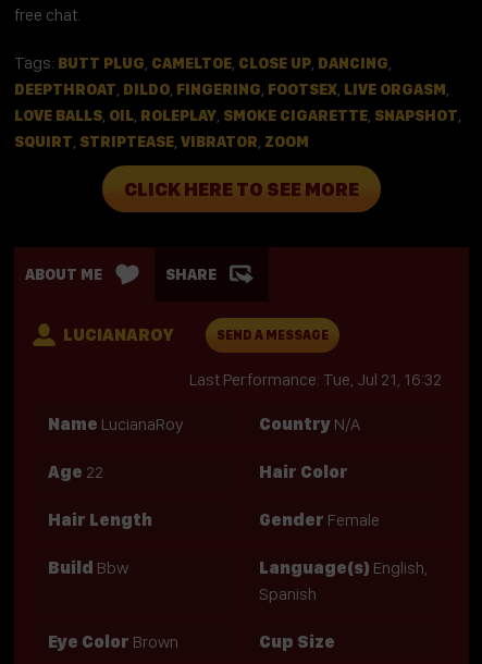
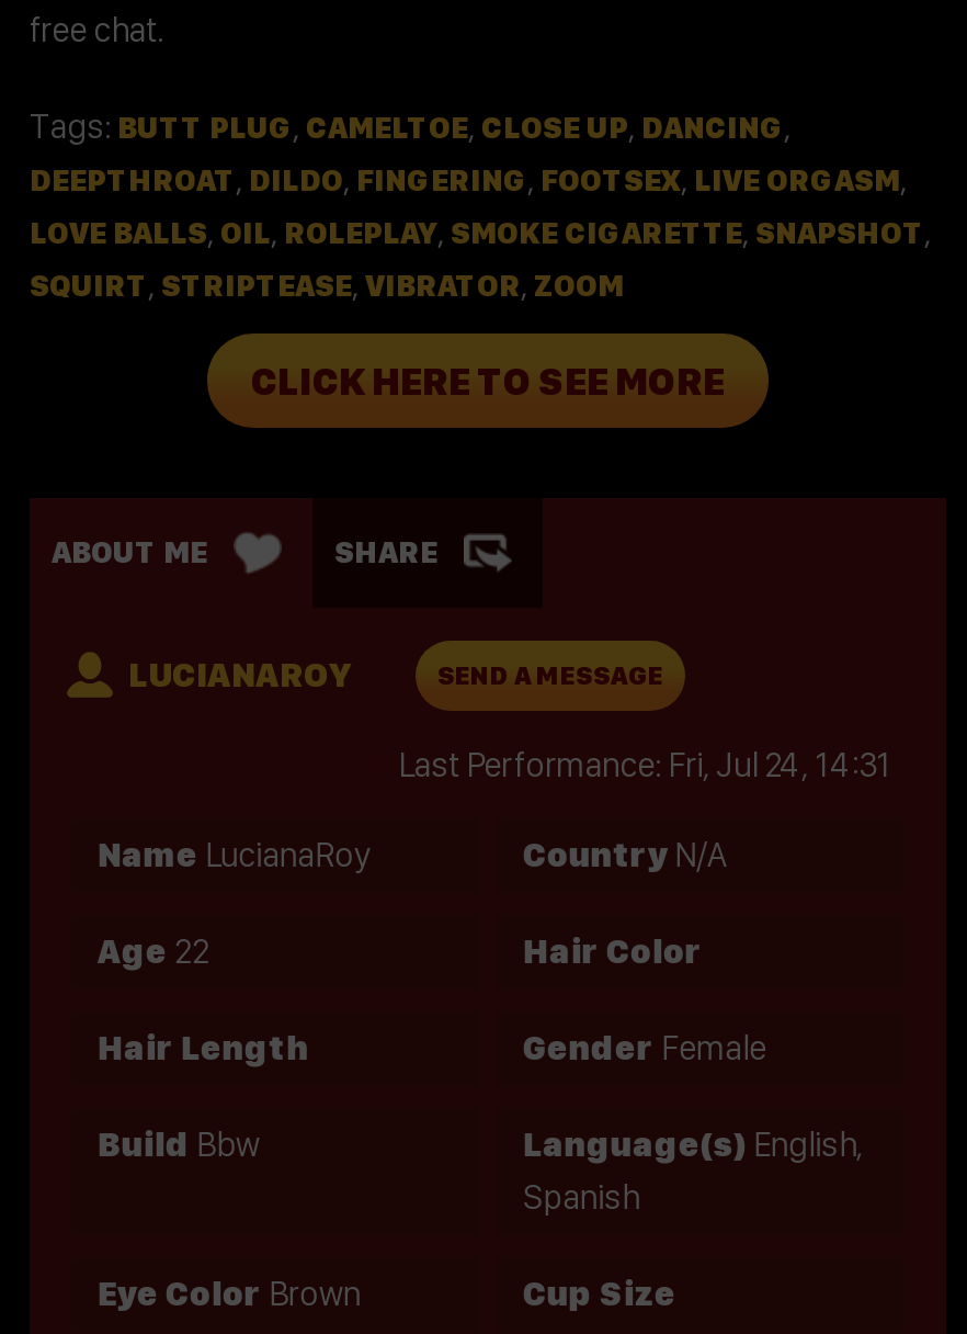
[189,369,442,390] Last Performance: Tue, Jul 21, 16:32 -> [398,744,891,785] Last Performance: Fri, Jul 24, 14:31

